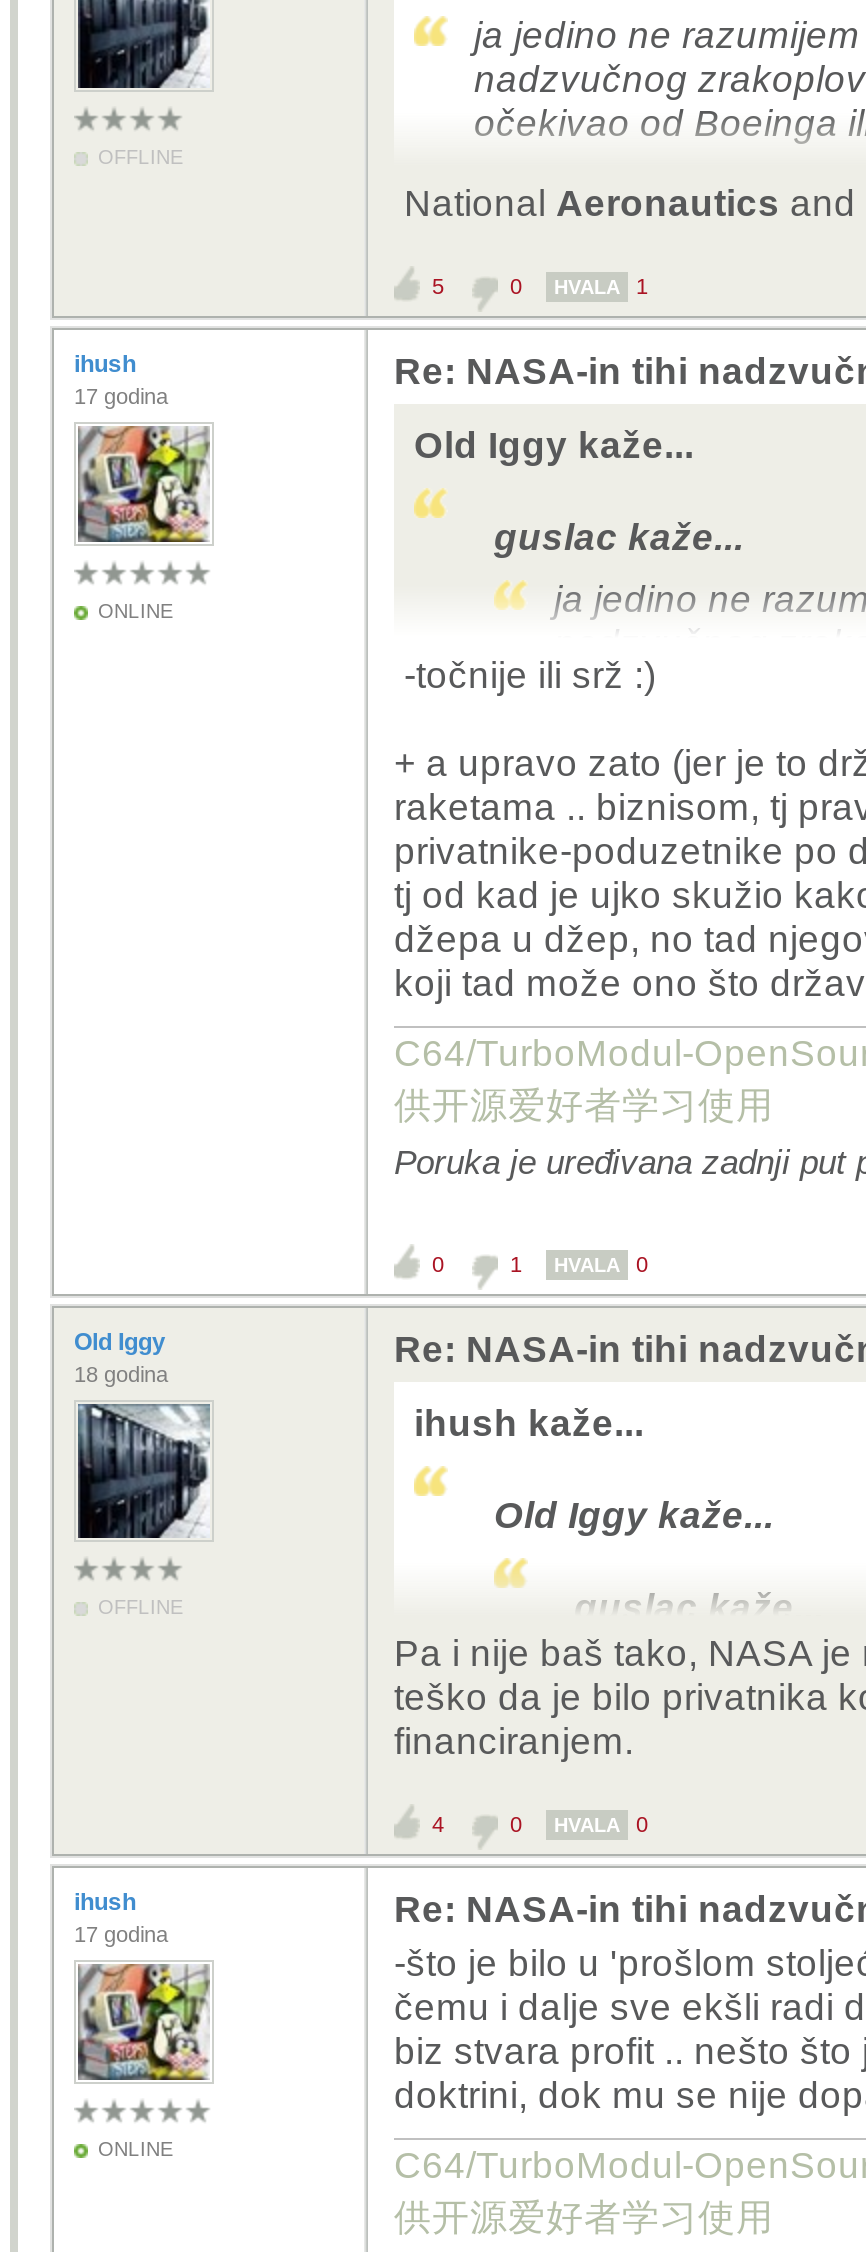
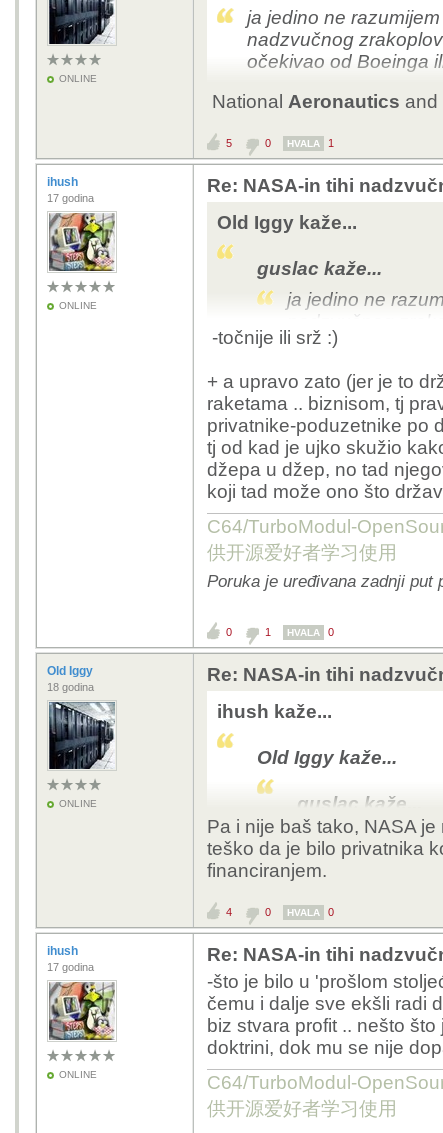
[98,146,184,168] OFFLINE -> [59,73,97,84] ONLINE
[98,1596,184,1618] OFFLINE -> [59,798,97,809] ONLINE

